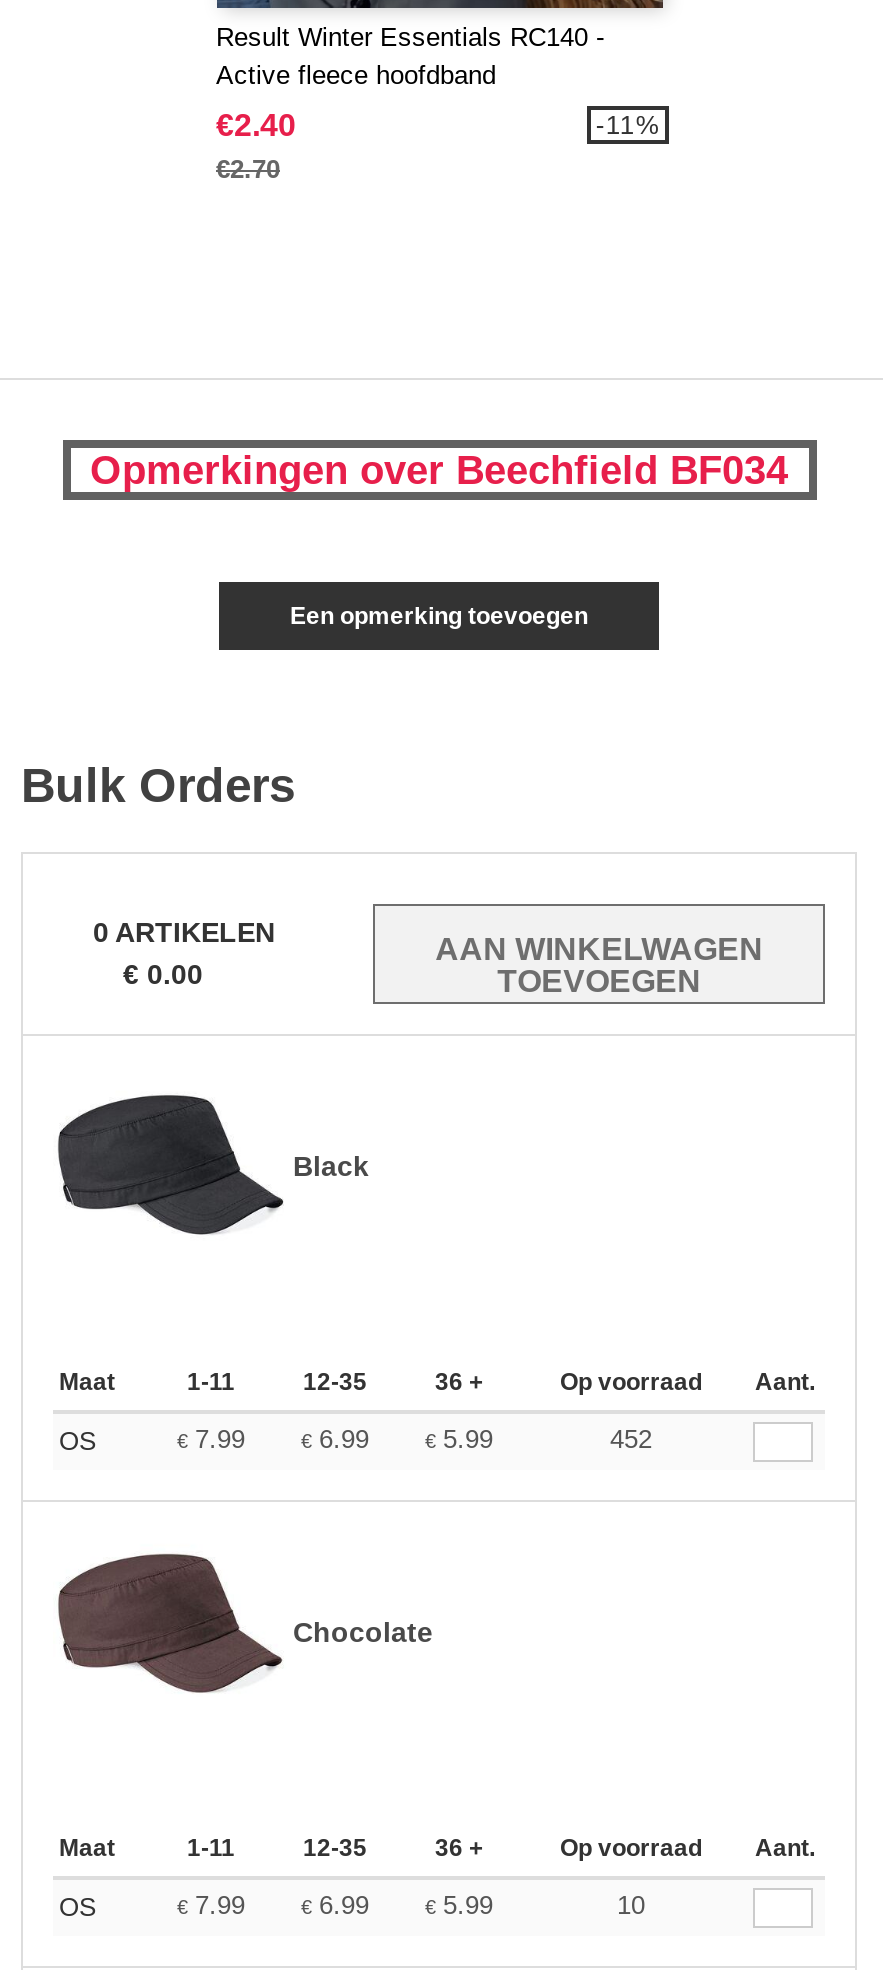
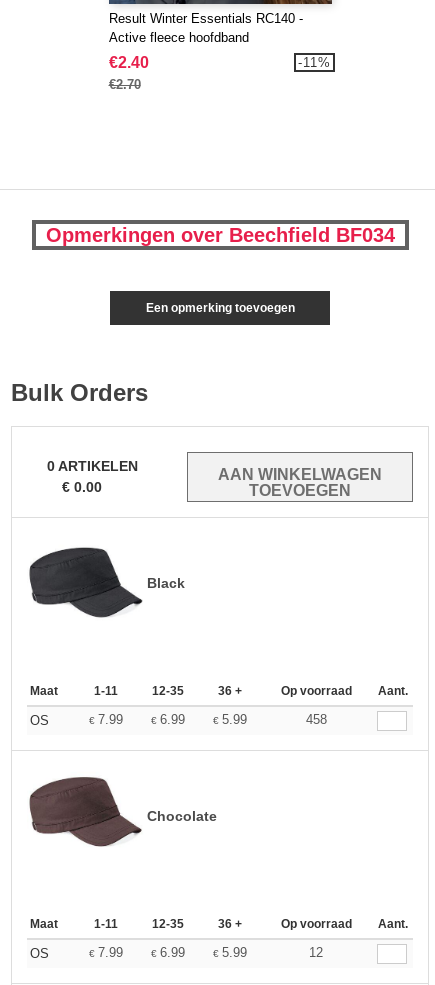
[610,1424,652,1454] 452 -> [305,712,326,727] 458
[617,1890,645,1920] 10 -> [309,945,323,960] 12

